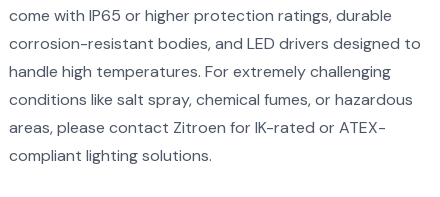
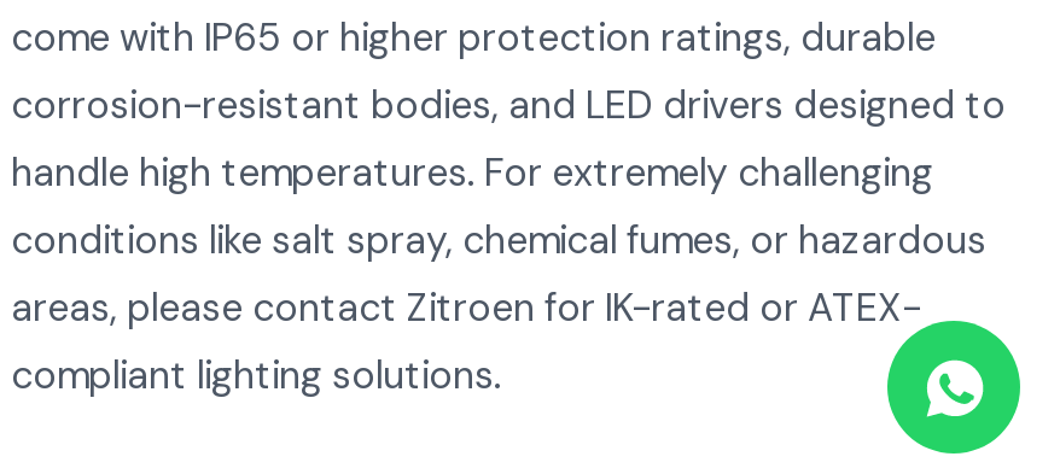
none -> [885,318,1023,456] [image]

